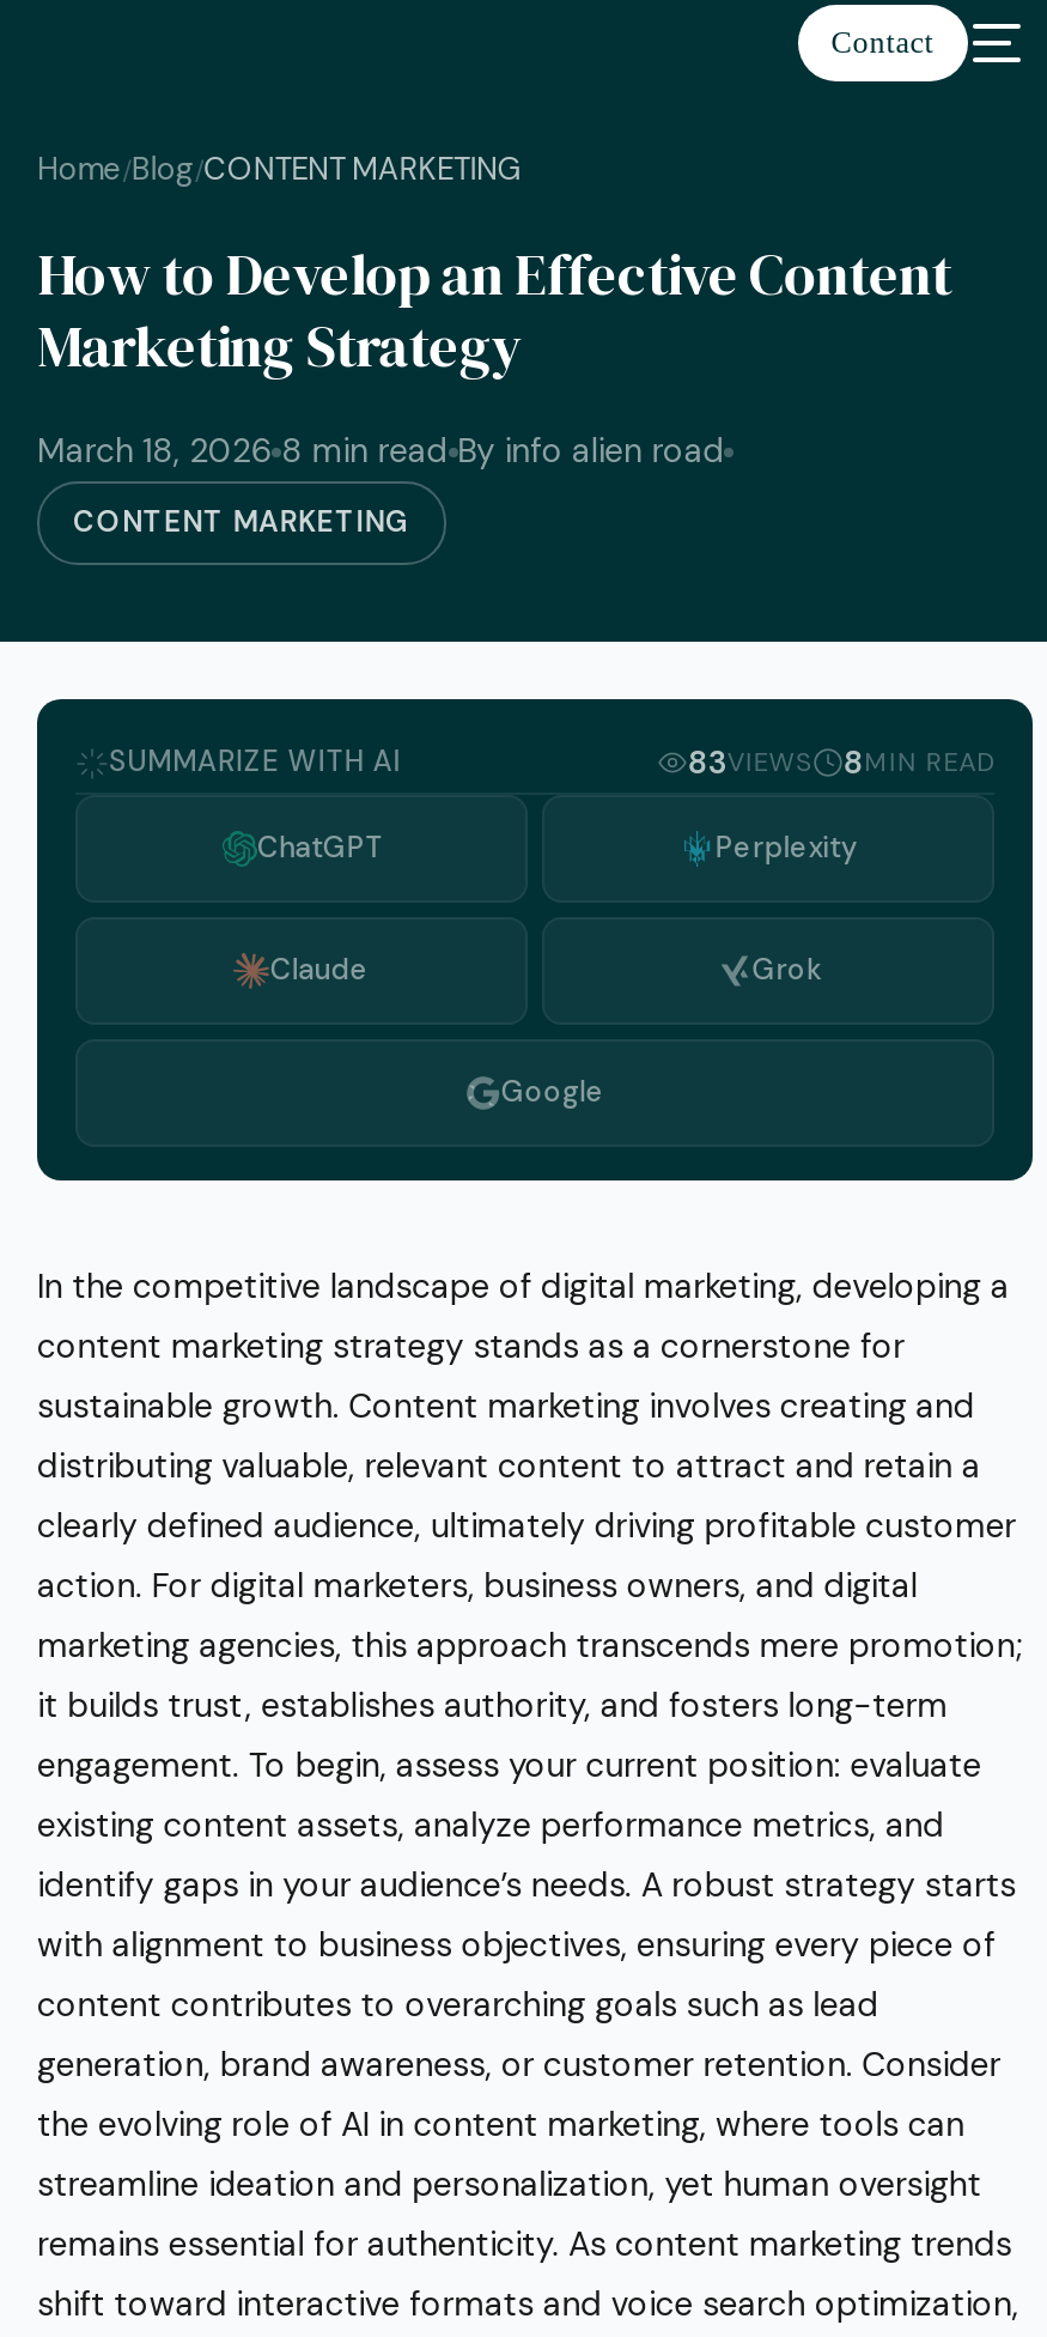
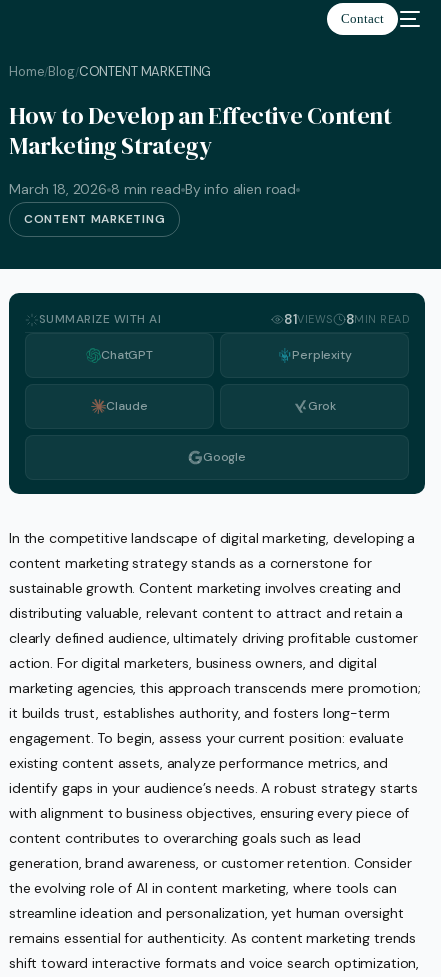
[687,742,994,783] 83VIEWS 8MIN READ -> [284,311,409,328] 81VIEWS 8MIN READ

